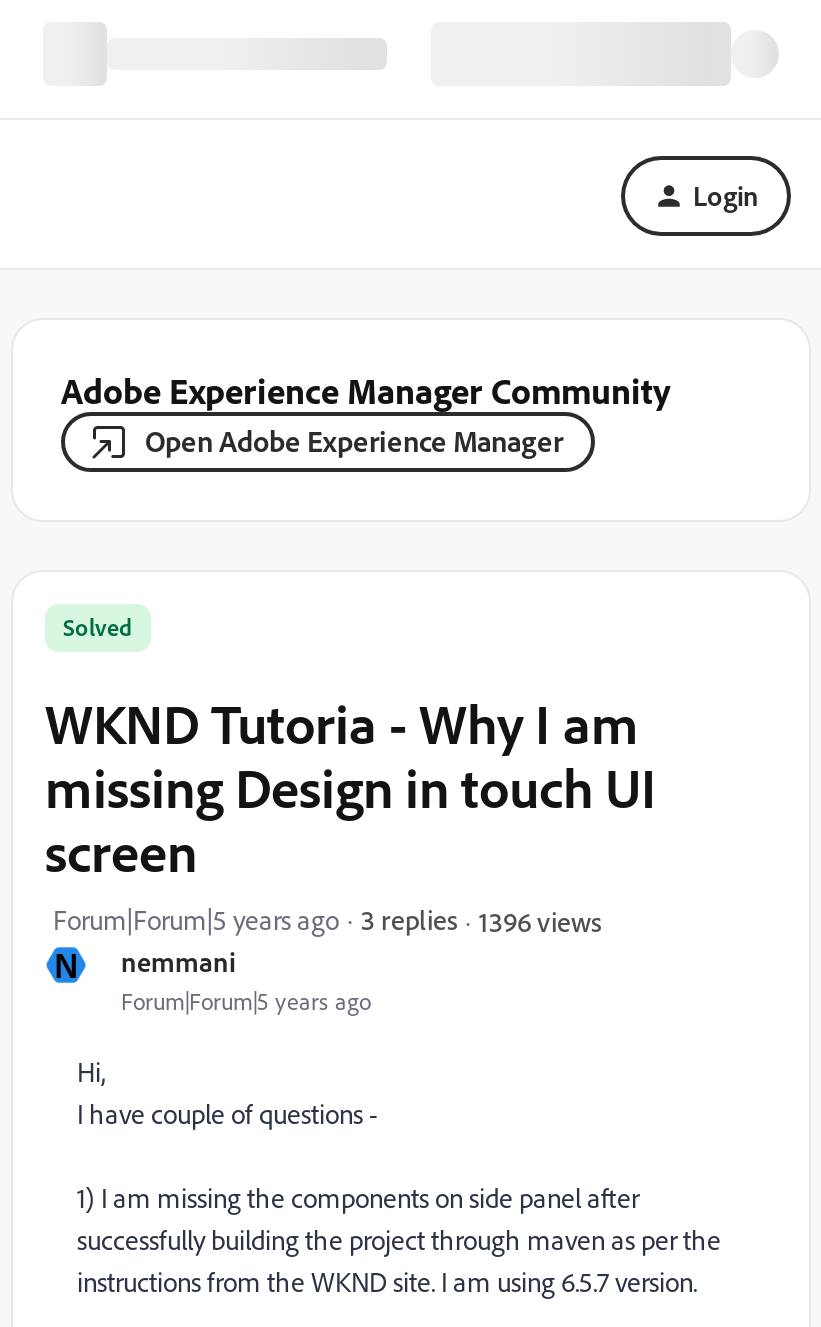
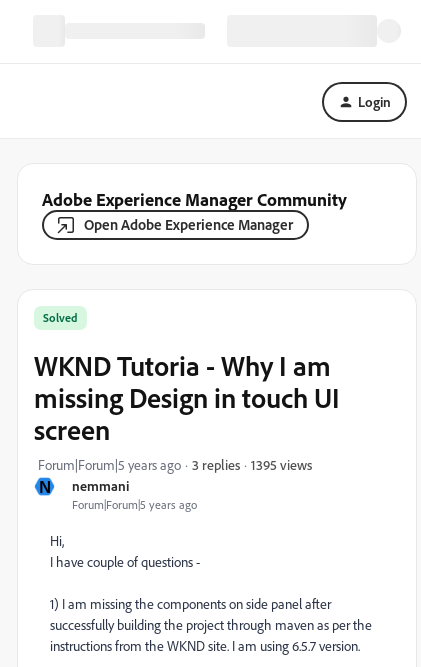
[479,903,601,937] 1396 views -> [251,455,312,472] 1395 views

